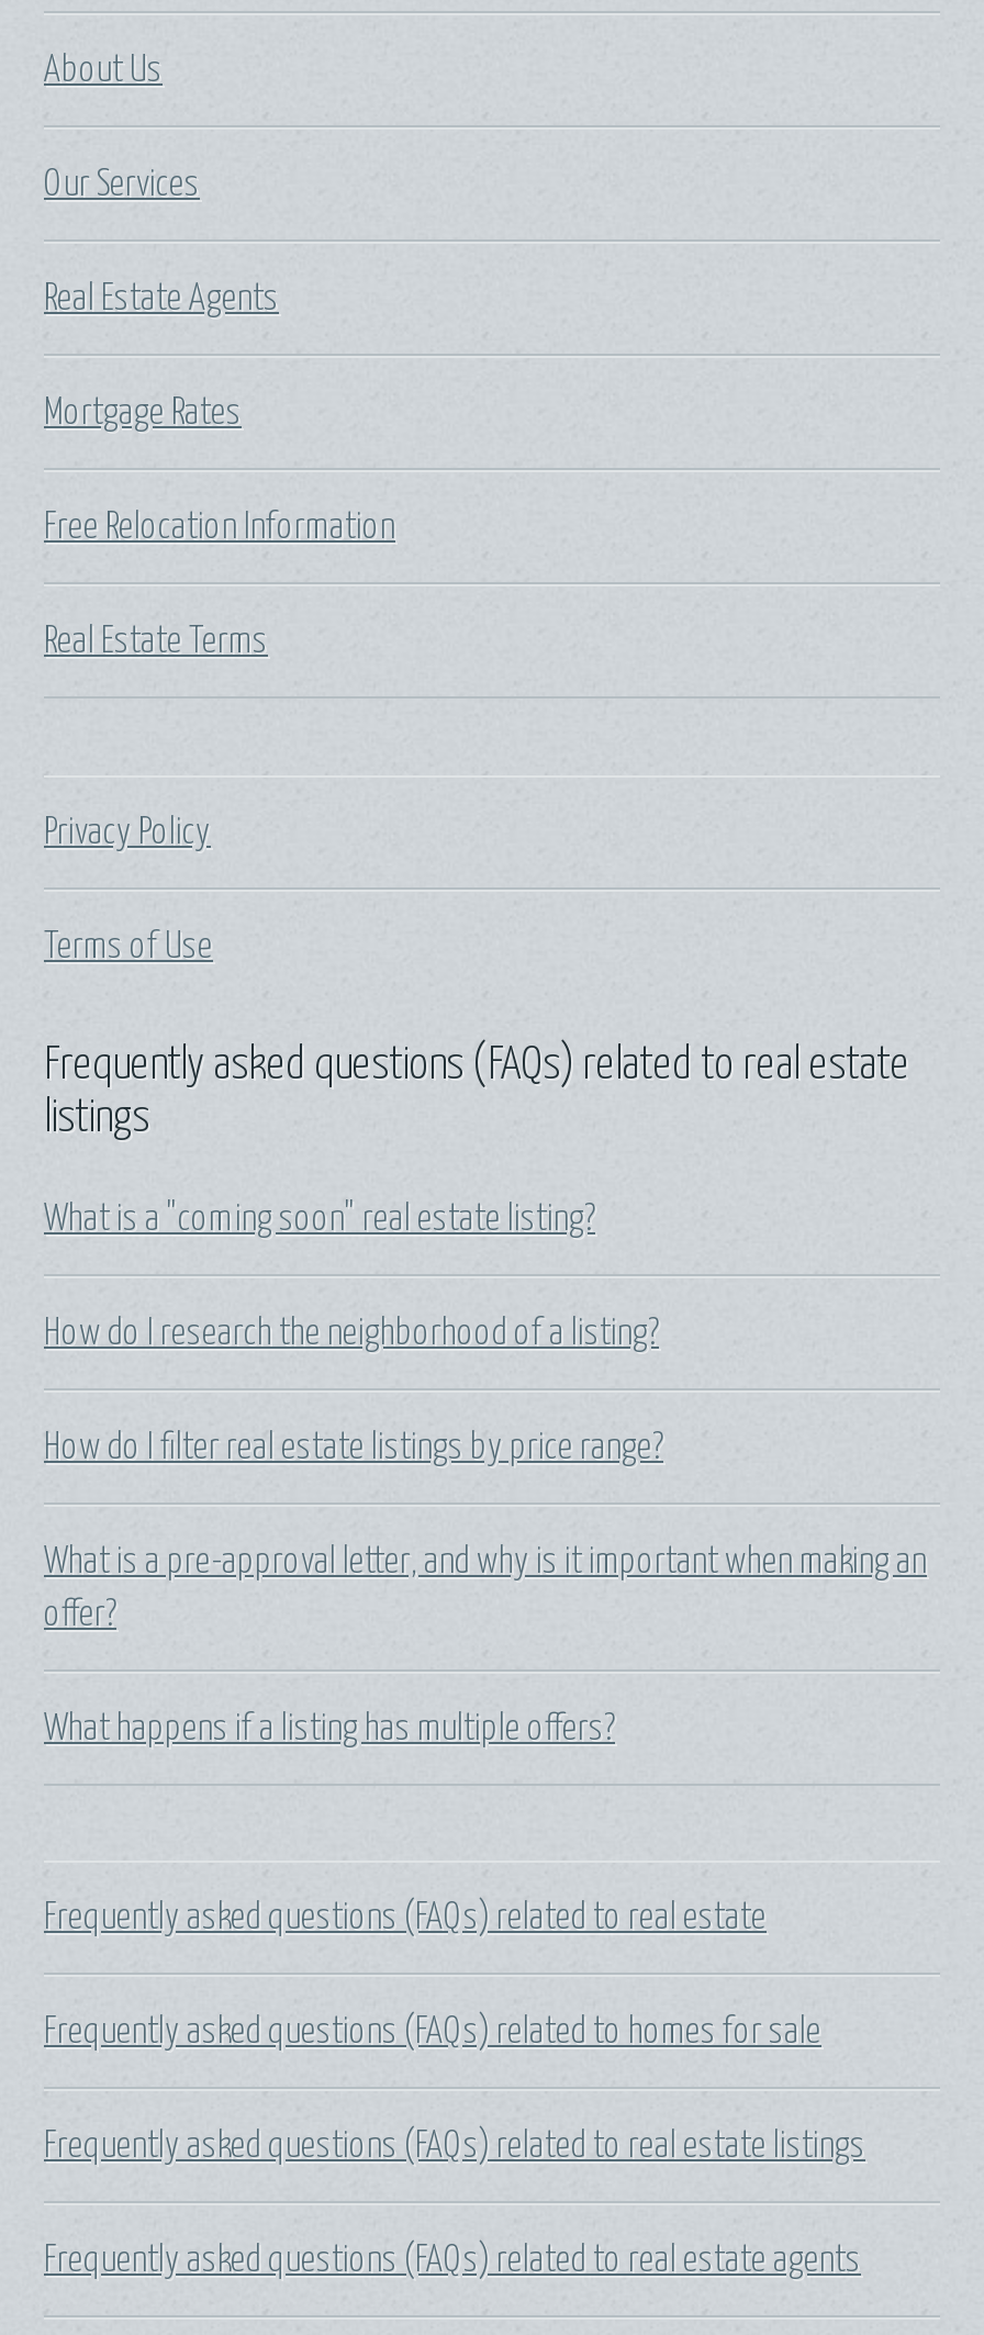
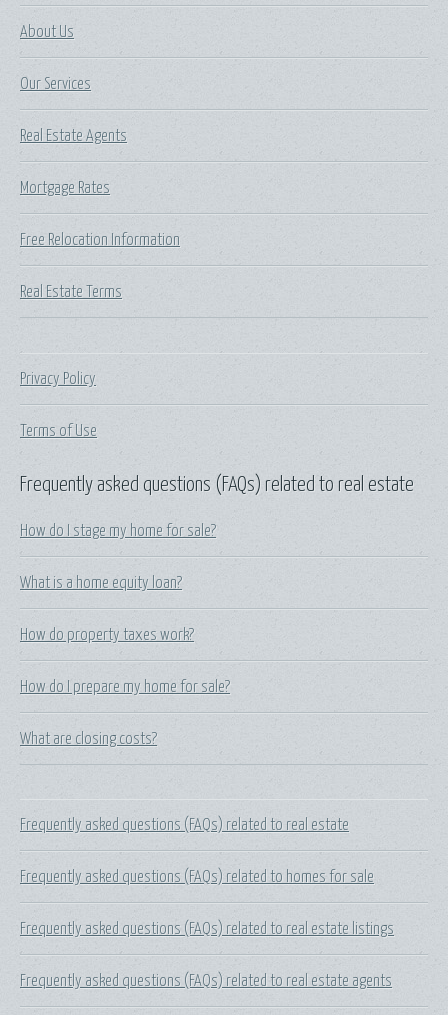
[44,1096,927,1745] listings | What is a "coming soon" real estate listing? | How do I research the neighborhood of a listing? | How do I filter real estate listings by price range? | What is a pre-approval letter, and why is it important when making an | offer? | What happens if a listing has multiple offers? -> [20,522,230,746] How do I stage my home for sale? | What is a home equity loan? | How do property taxes work? | How do I prepare my home for sale? | What are closing costs?

